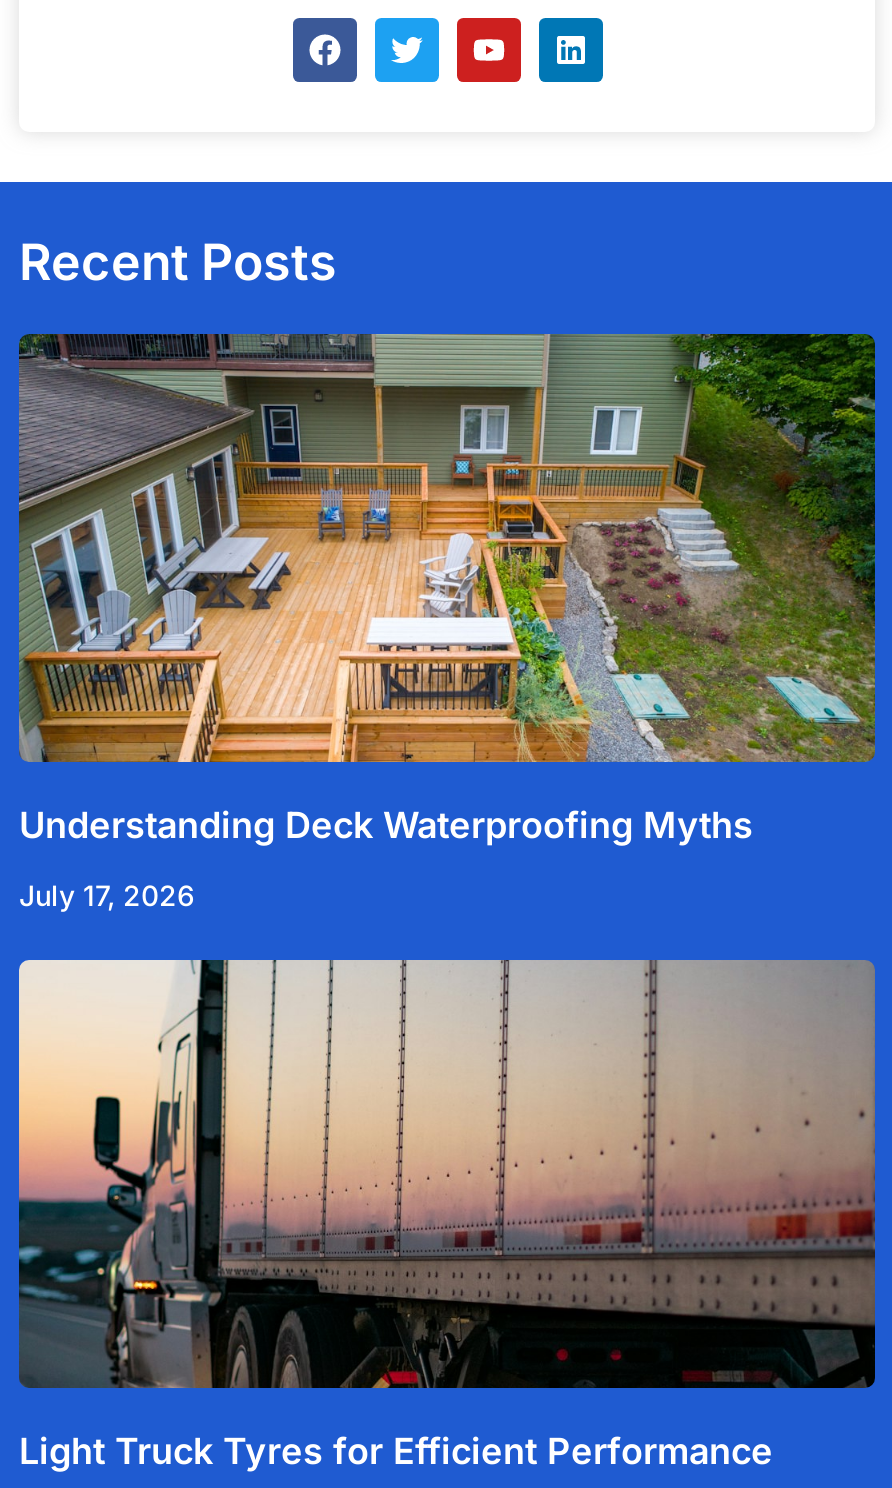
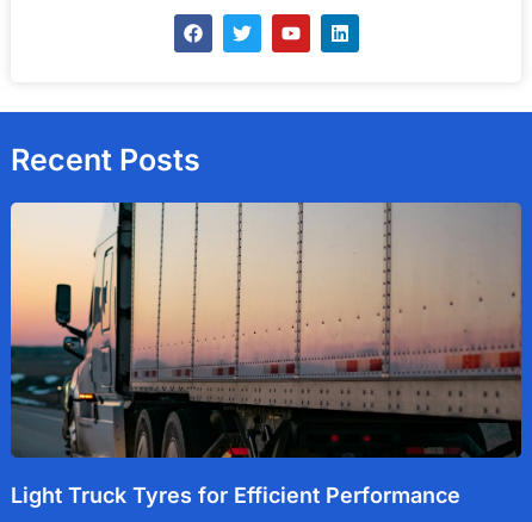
[17,332,877,912] [image] | Understanding Deck Waterproofing Myths | July 17, 2026 -> none

